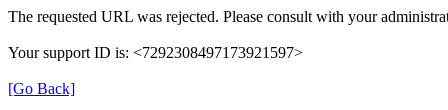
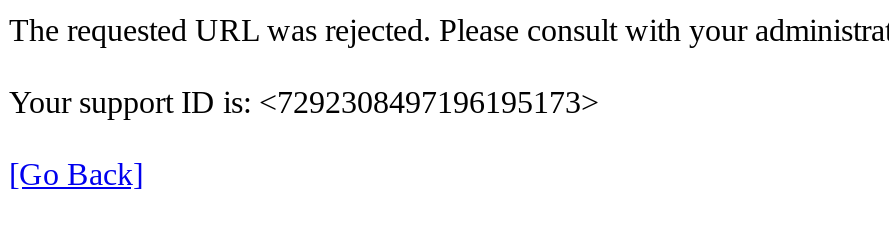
[8,44,303,61] Your support ID is: <7292308497173921597> -> [9,85,599,119] Your support ID is: <7292308497196195173>

